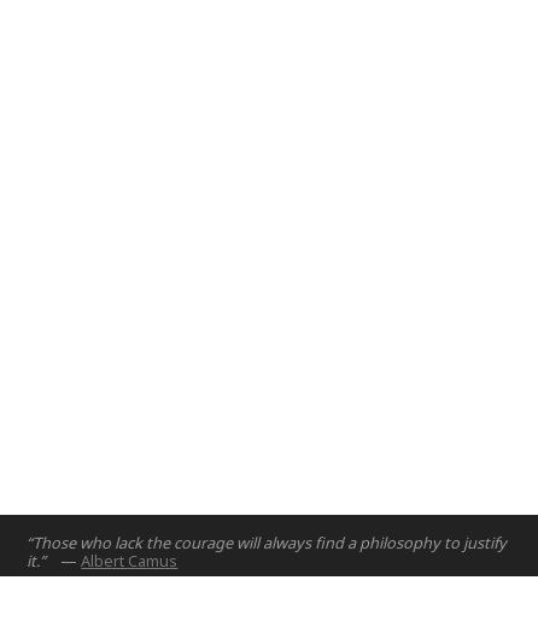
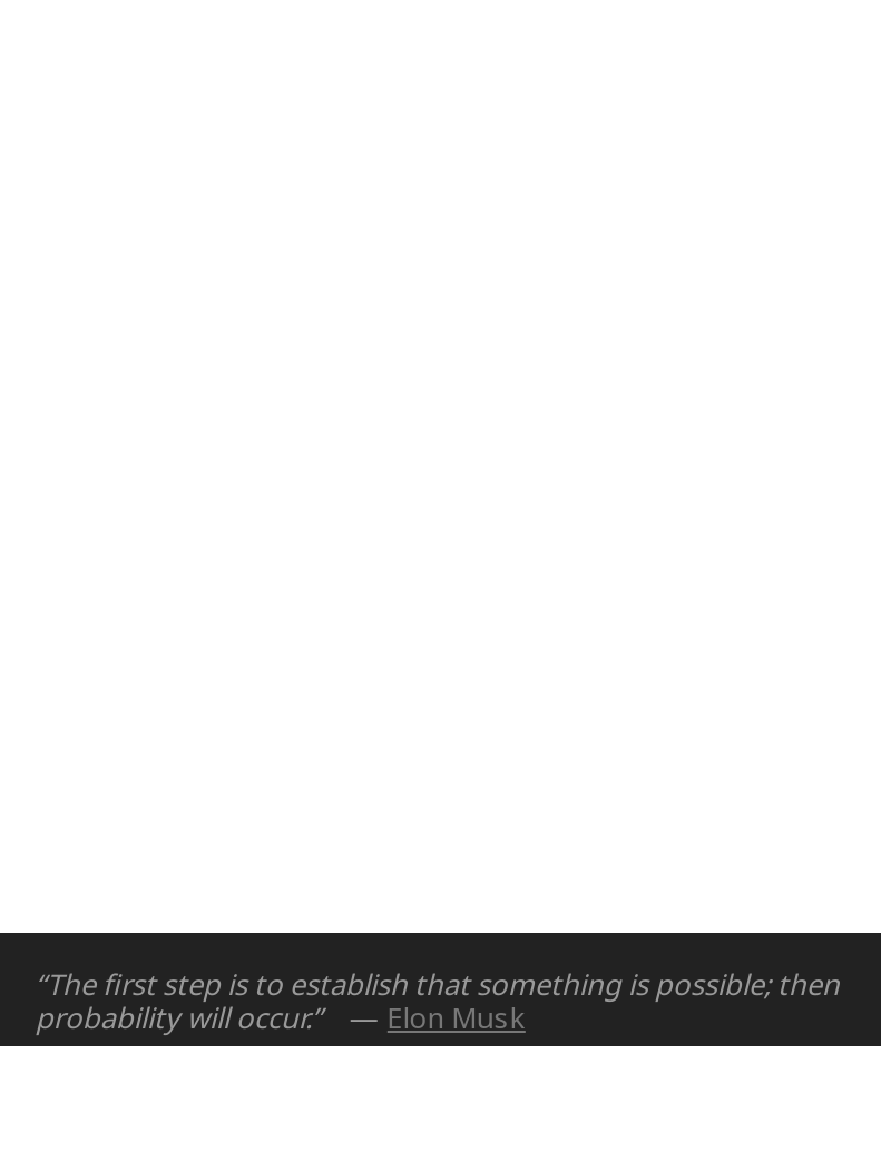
[27,532,507,572] “Those who lack the courage will always find a philosophy to justify | it.” | — Albert Camus -> [35,964,840,1037] “The first step is to establish that something is possible; then | probability will occur.” | — Elon Musk

